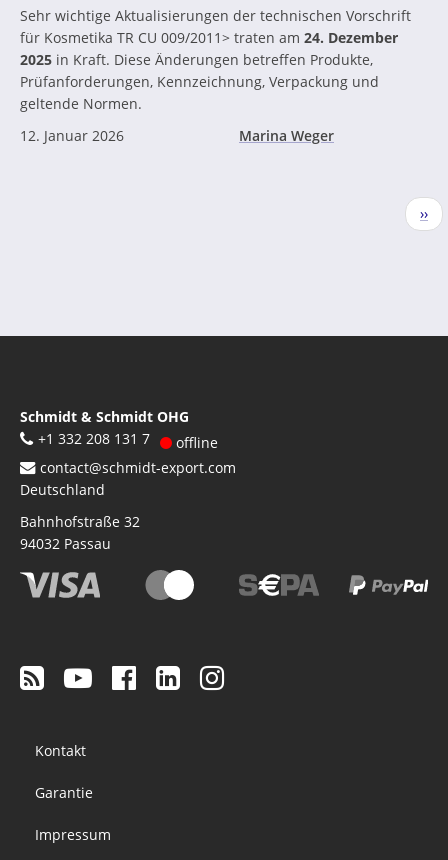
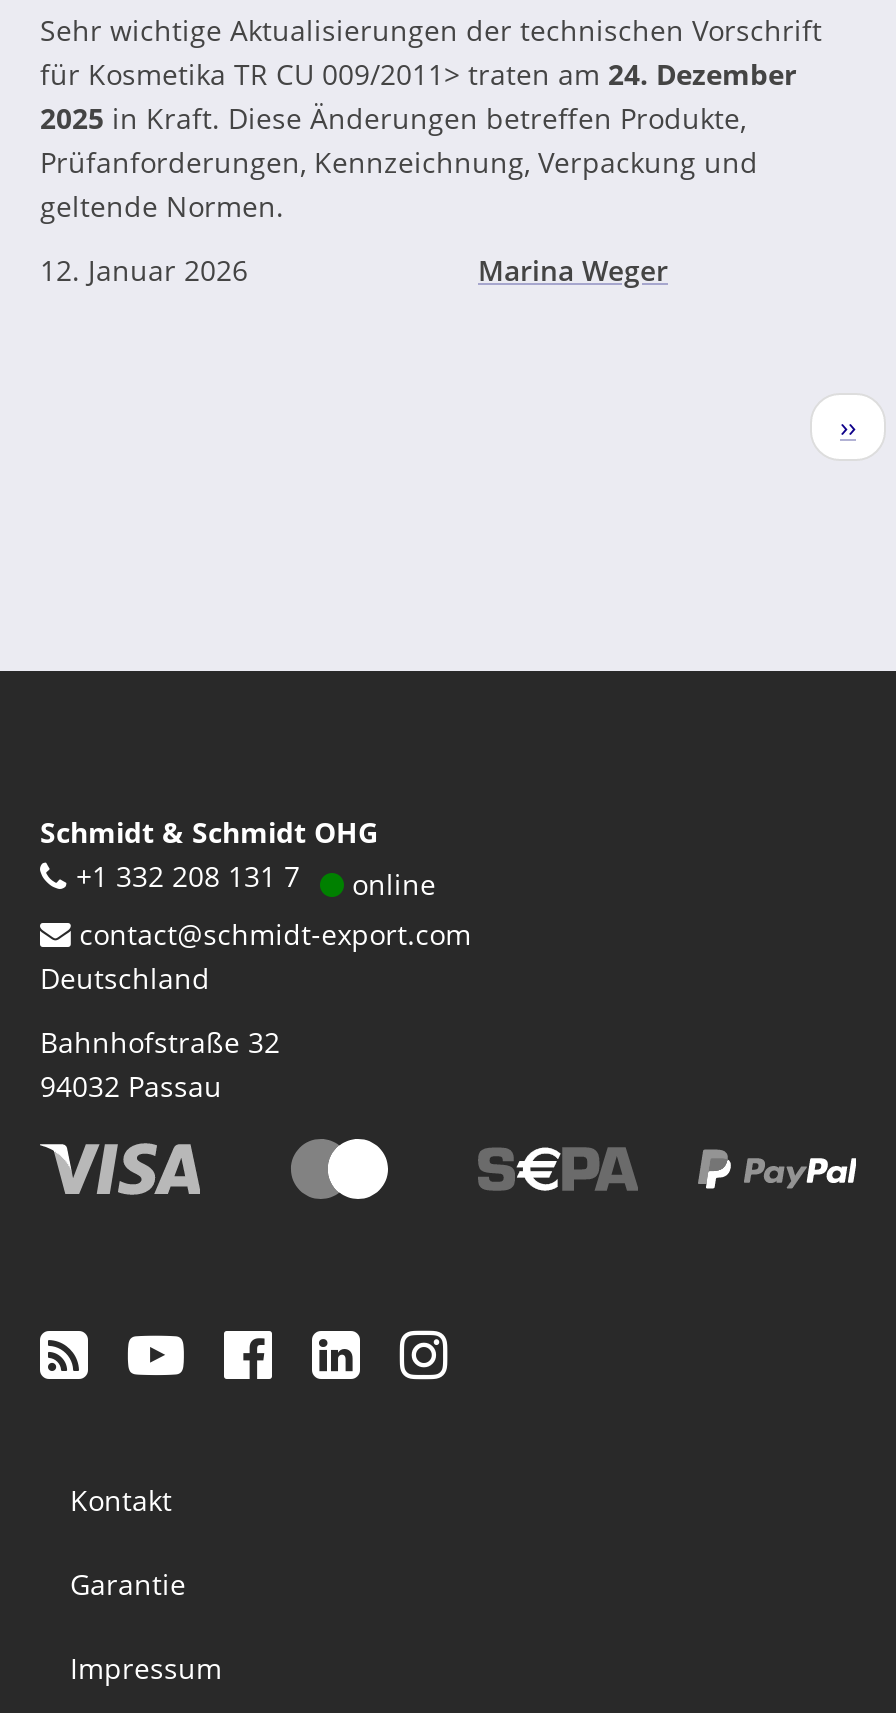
[172,433,218,452] offline -> [344,865,436,903] online

